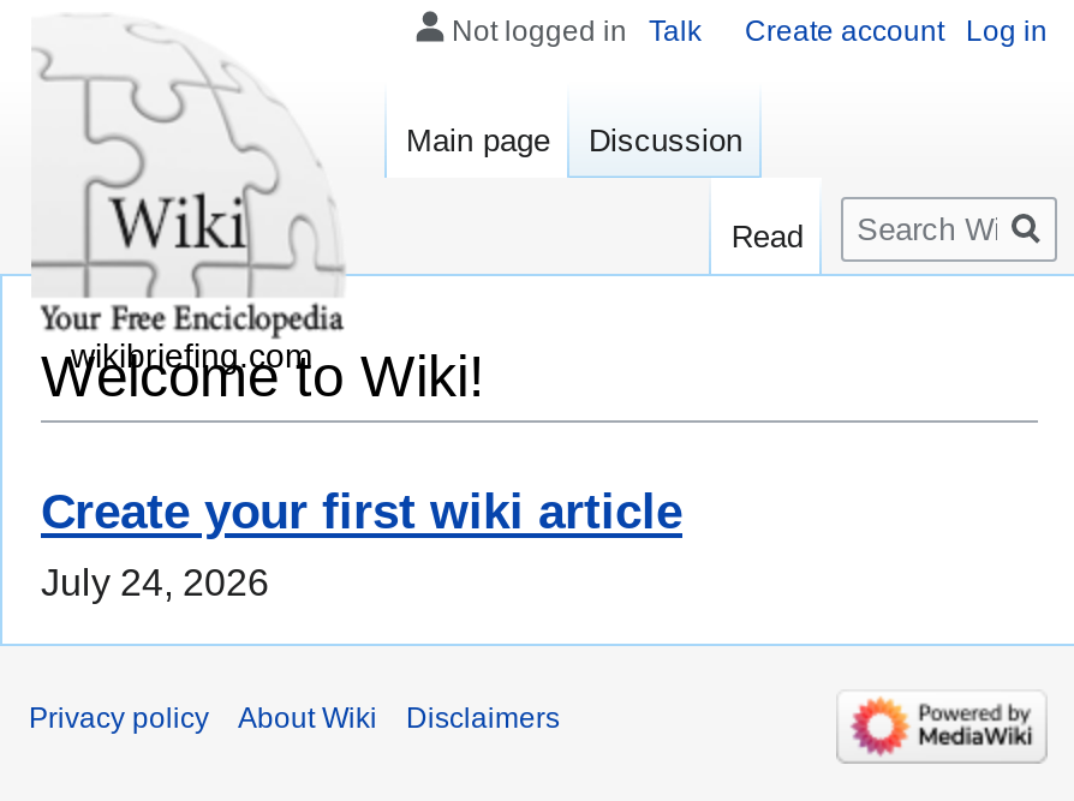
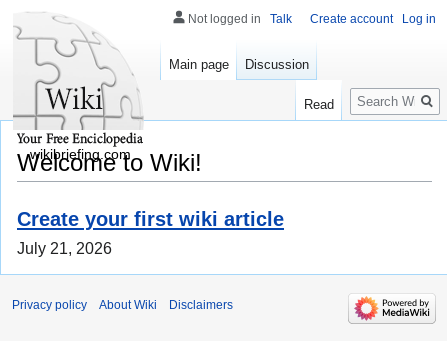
[41,563,269,604] July 24, 2026 -> [17,240,112,257] July 21, 2026

